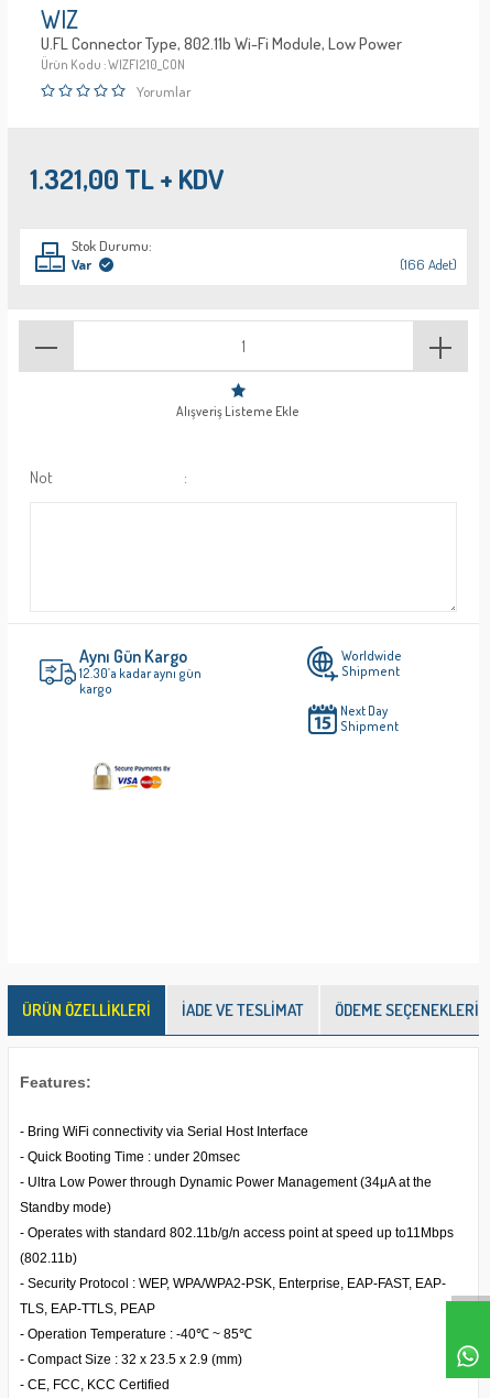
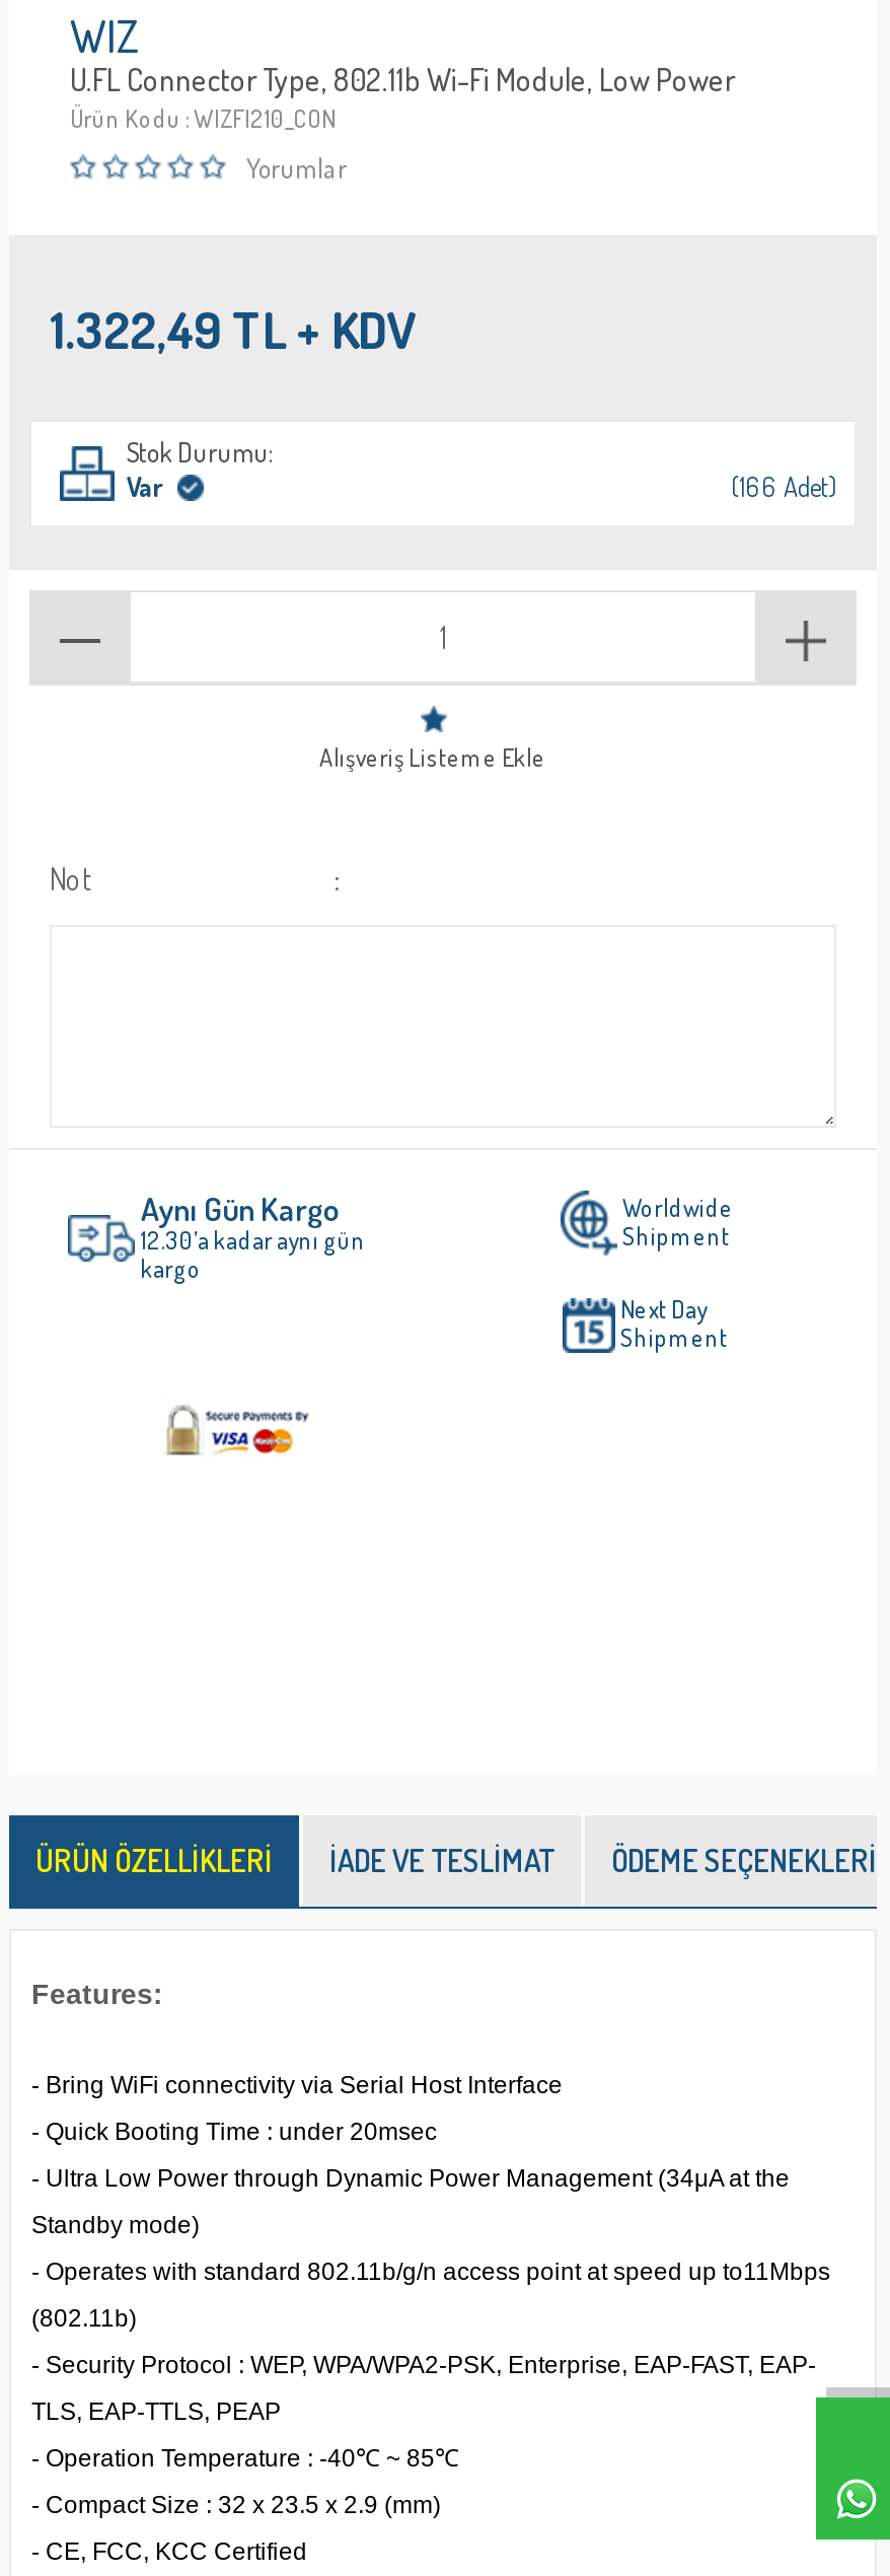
[30,161,224,196] 1.321,00 TL + KDV -> [50,296,415,361] 1.322,49 TL + KDV

